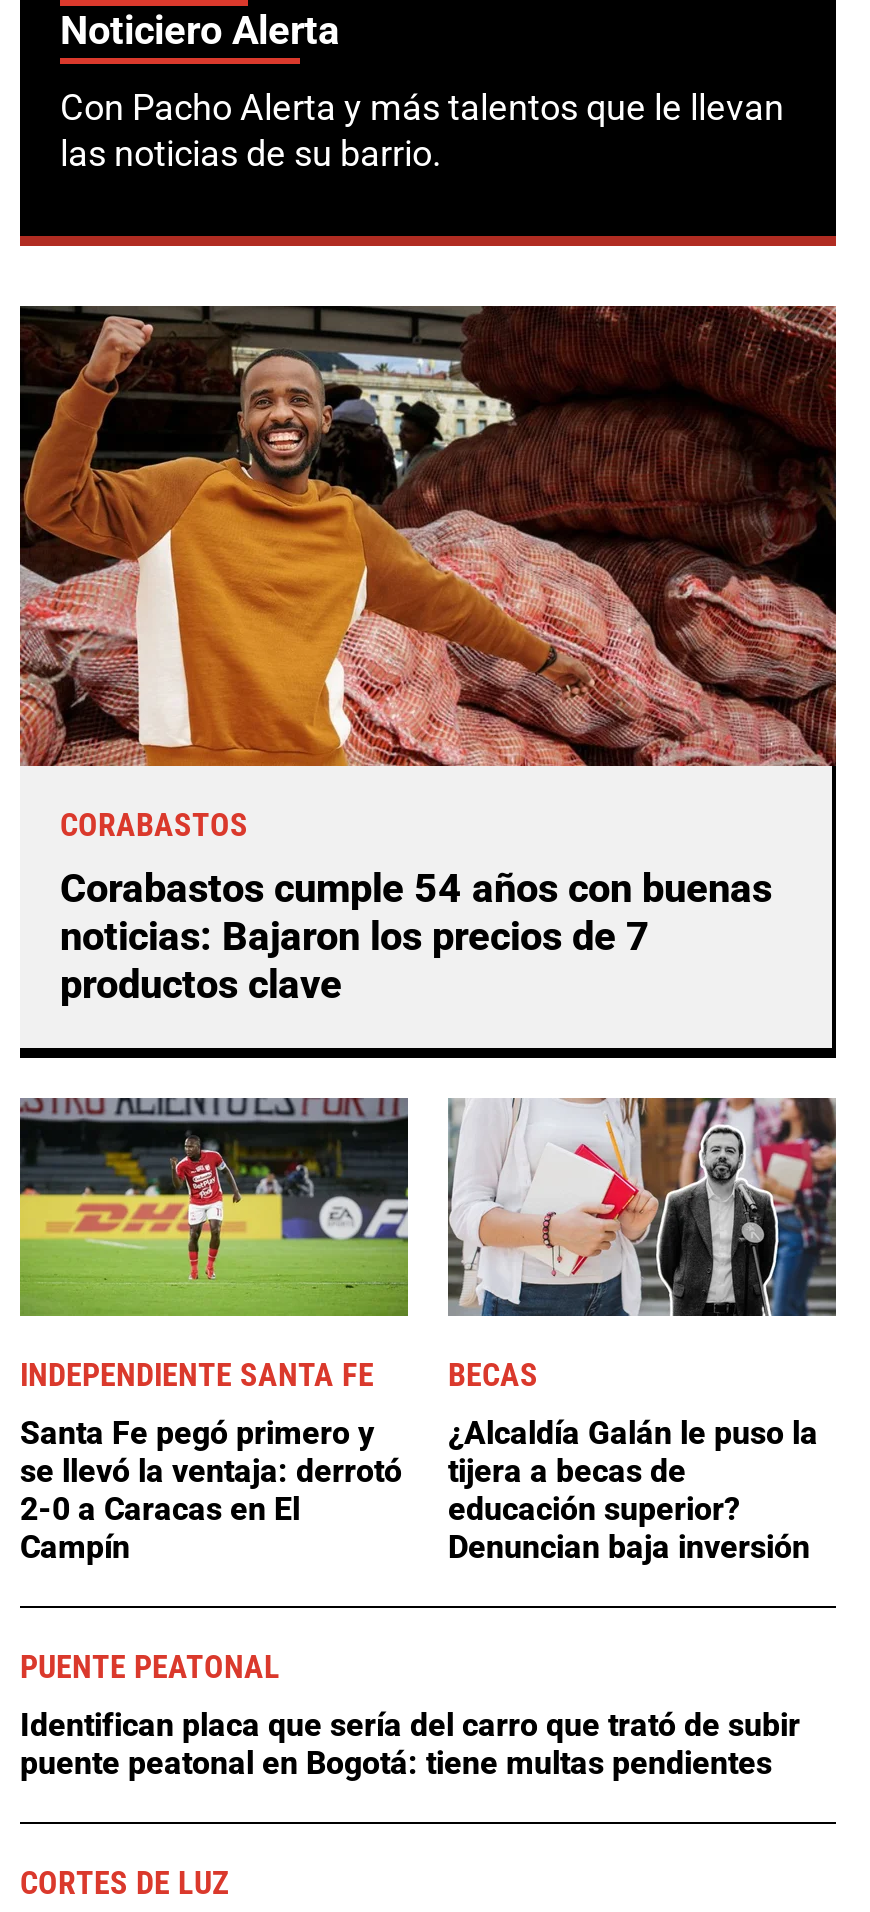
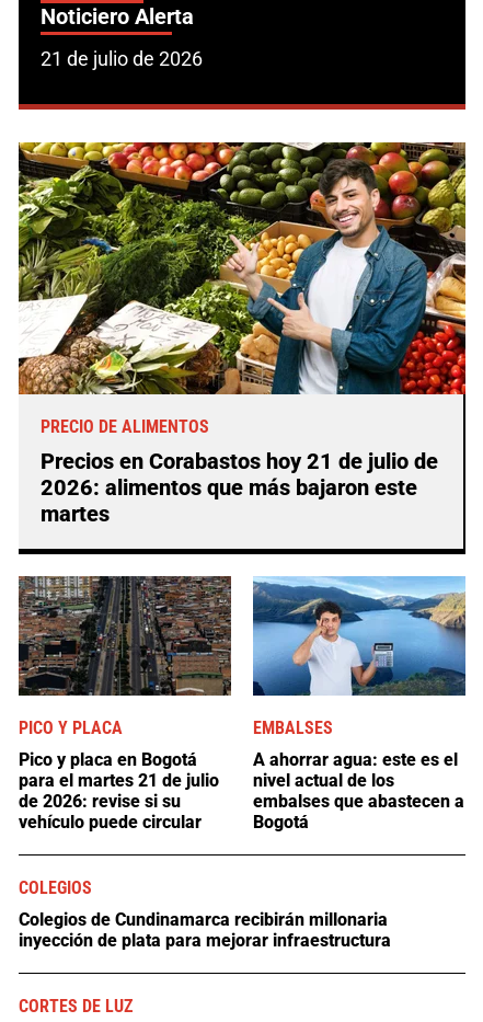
[60,86,784,174] Con Pacho Alerta y más talentos que le llevan | las noticias de su barrio. -> [41,47,203,70] 21 de julio de 2026
[18,304,838,1008] [image] | CORABASTOS | Corabastos cumple 54 años con buenas | noticias: Bajaron los precios de 7 | productos clave -> [18,141,467,527] [image] | PRECIO DE ALIMENTOS | Precios en Corabastos hoy 21 de julio de | 2026: alimentos que más bajaron este | martes
[18,1098,410,1394] [image] | INDEPENDIENTE SANTA FE -> [18,575,232,738] [image] | PICO Y PLACA
[446,1096,836,1394] [image] | BECAS -> [253,575,467,738] [image] | EMBALSES
[20,1414,402,1566] Santa Fe pegó primero y | se llevó la ventaja: derrotó | 2-0 a Caracas en El | Campín -> [19,749,219,832] Pico y placa en Bogotá | para el martes 21 de julio | de 2026: revise si su | vehículo puede circular
[448,1414,818,1566] ¿Alcaldía Galán le puso la | tijera a becas de | educación superior? | Denuncian baja inversión -> [253,749,464,832] A ahorrar agua: este es el | nivel actual de los | embalses que abastecen a | Bogotá
[20,1648,280,1686] PUENTE PEATONAL -> [19,877,92,898] COLEGIOS
[20,1706,800,1782] Identifican placa que sería del carro que trató de subir | puente peatonal en Bogotá: tiene multas pendientes -> [19,909,391,951] Colegios de Cundinamarca recibirán millonaria | inyección de plata para mejorar infraestructura

